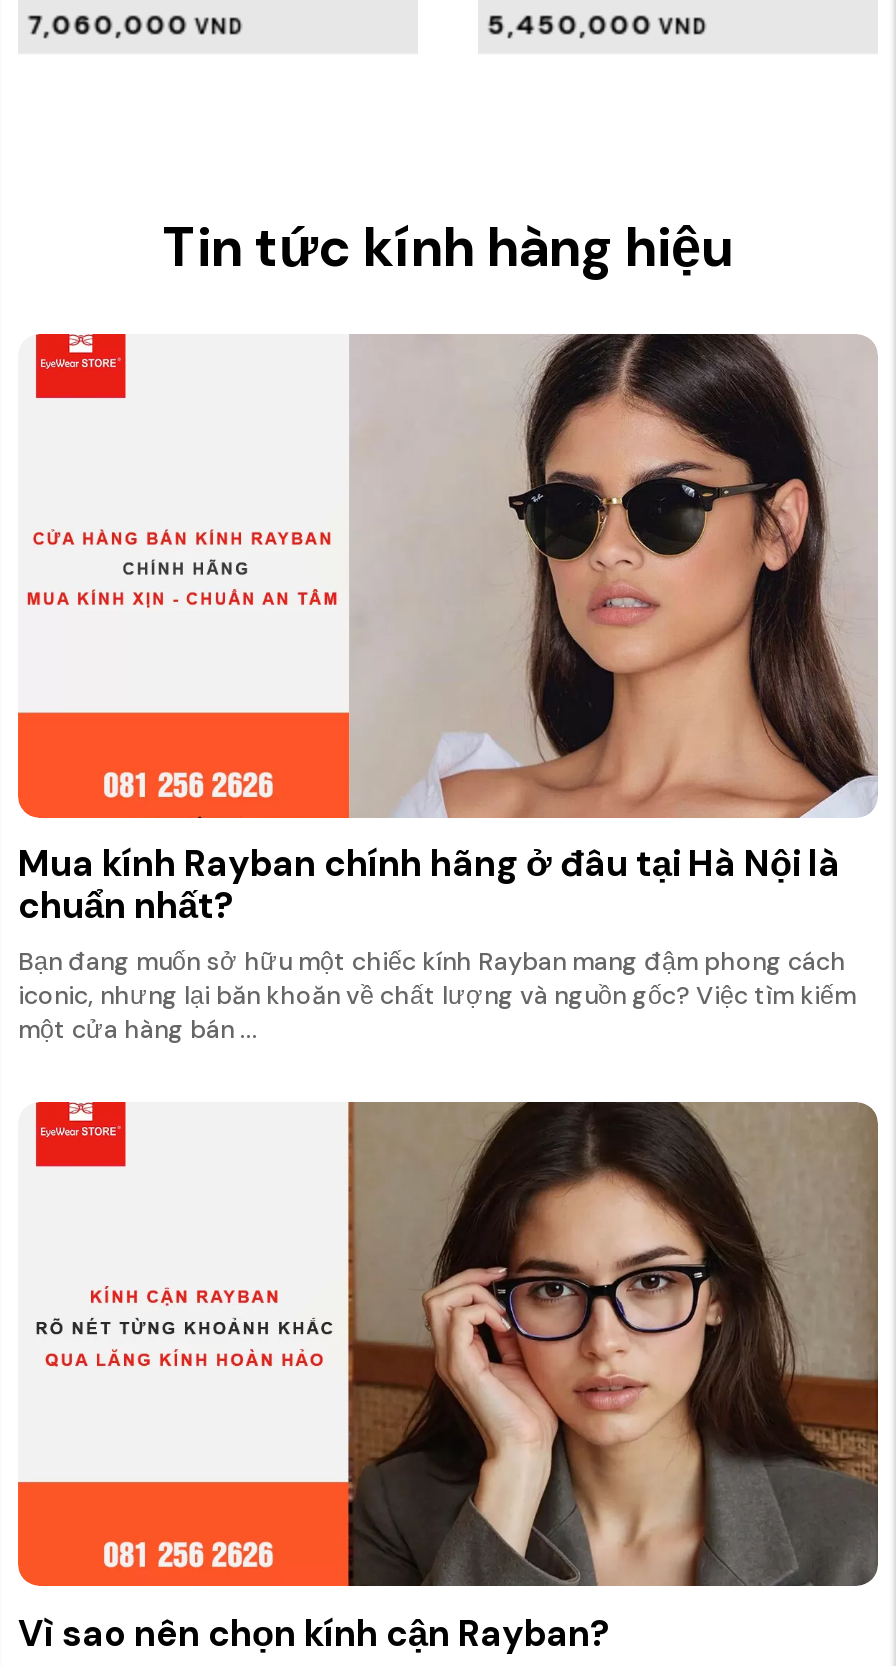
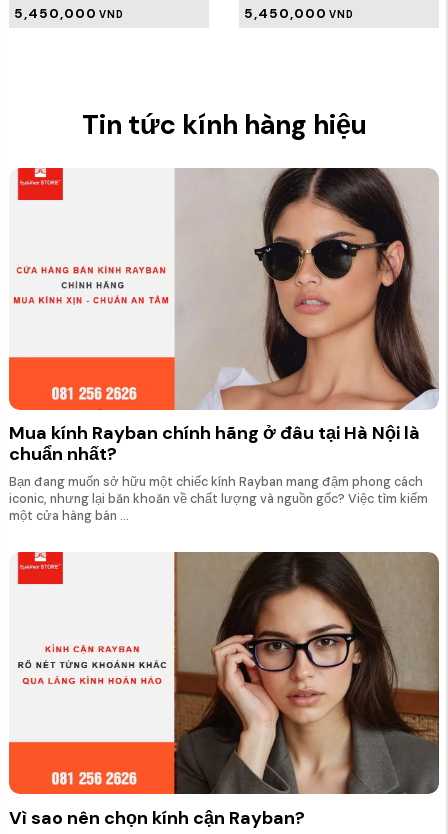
[27,9,244,43] 7,060,000 VND -> [13,5,124,22] 5,450,000 VND

